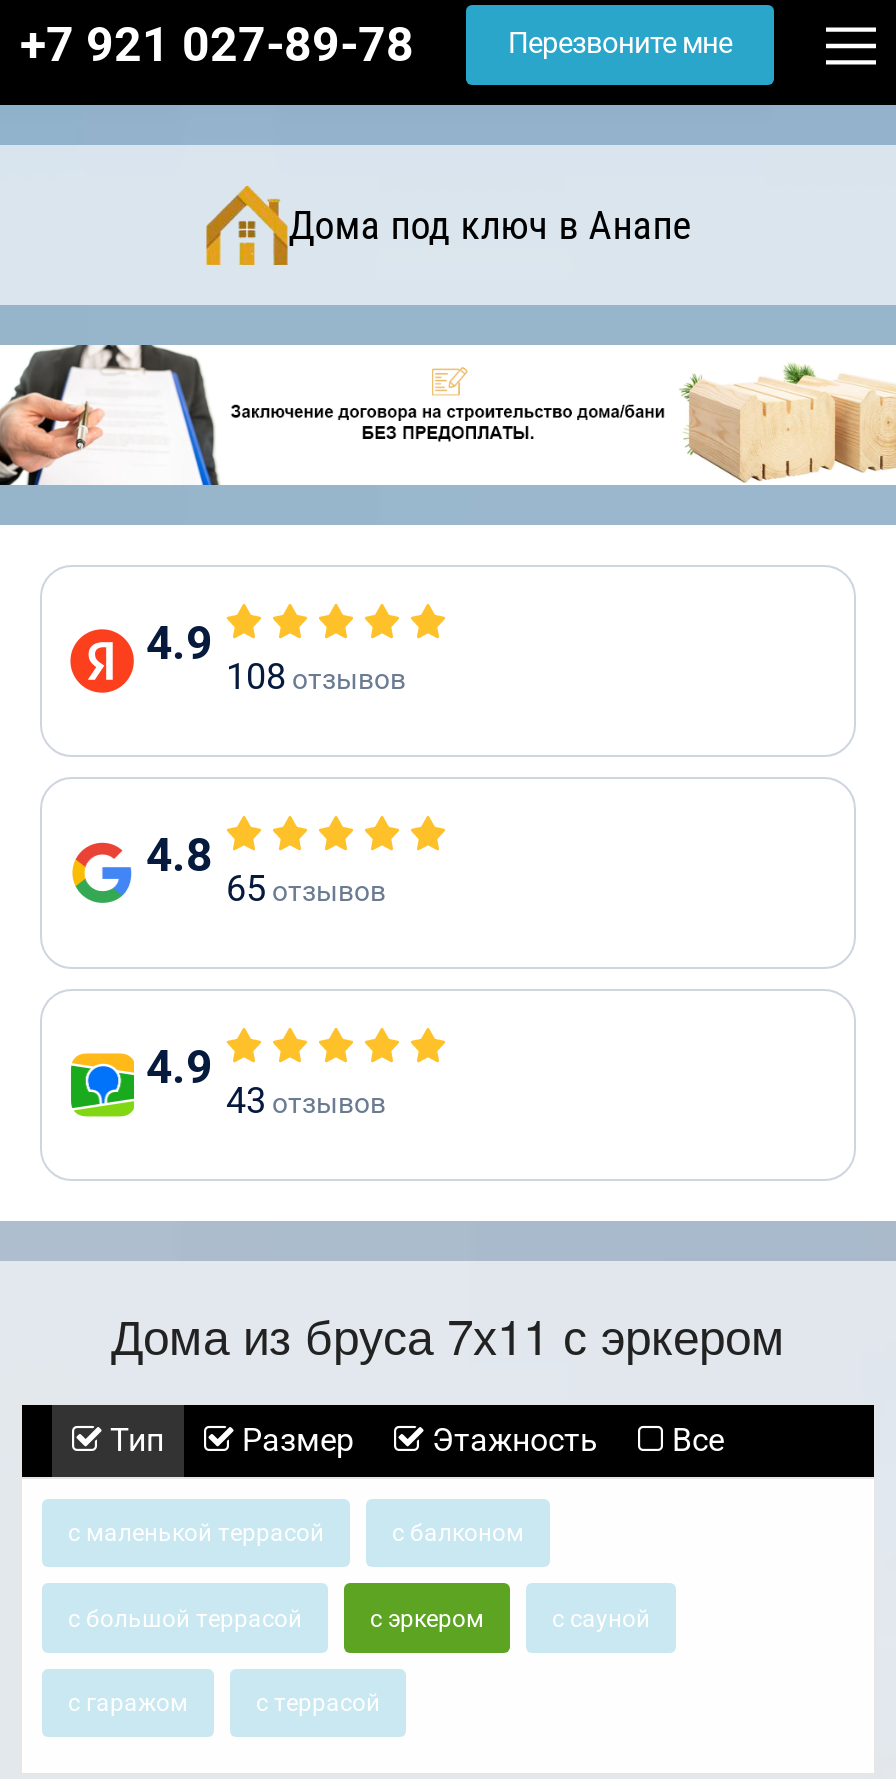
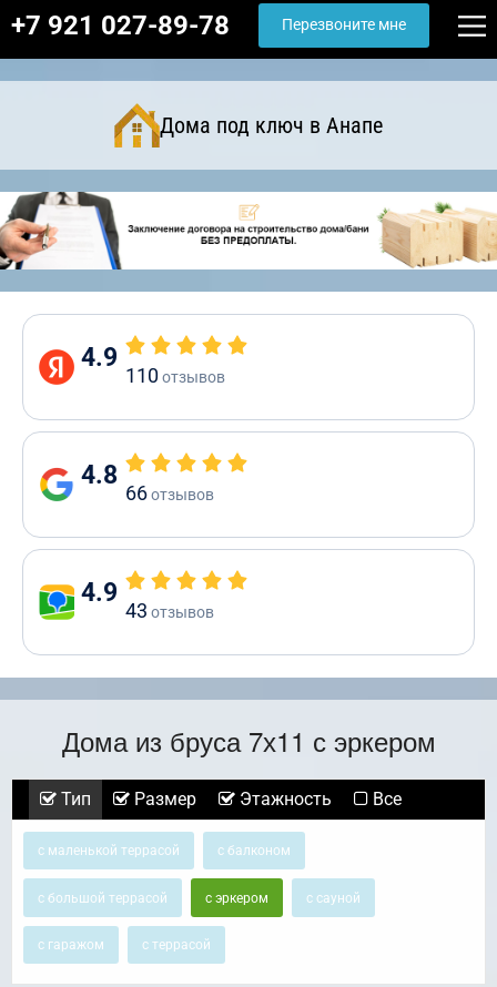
[226,655,406,697] 108 отзывов -> [125,364,225,387] 110 отзывов
[226,867,386,909] 65 отзывов -> [125,481,214,505] 66 отзывов

